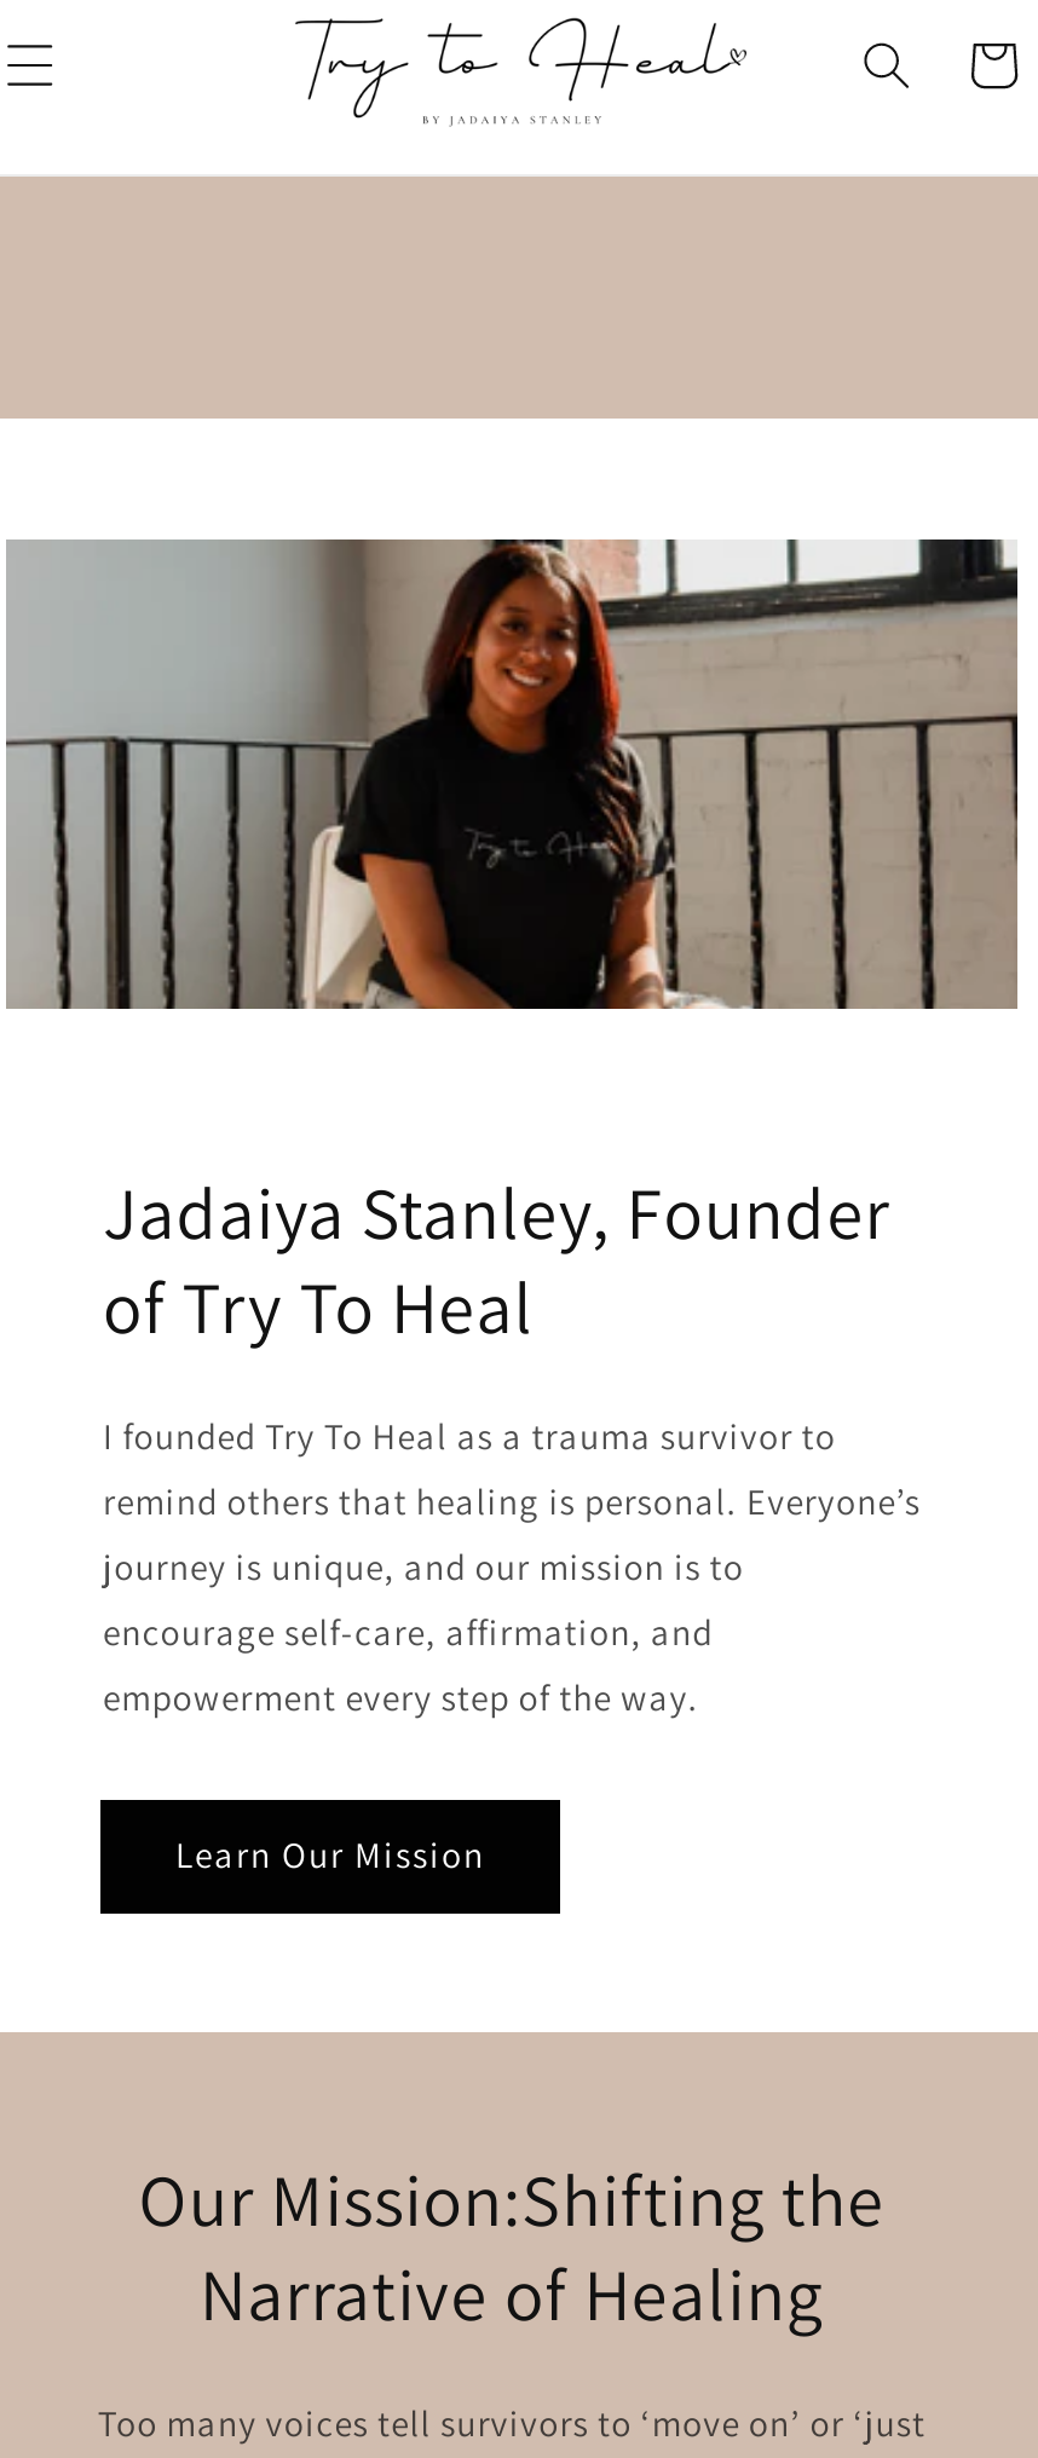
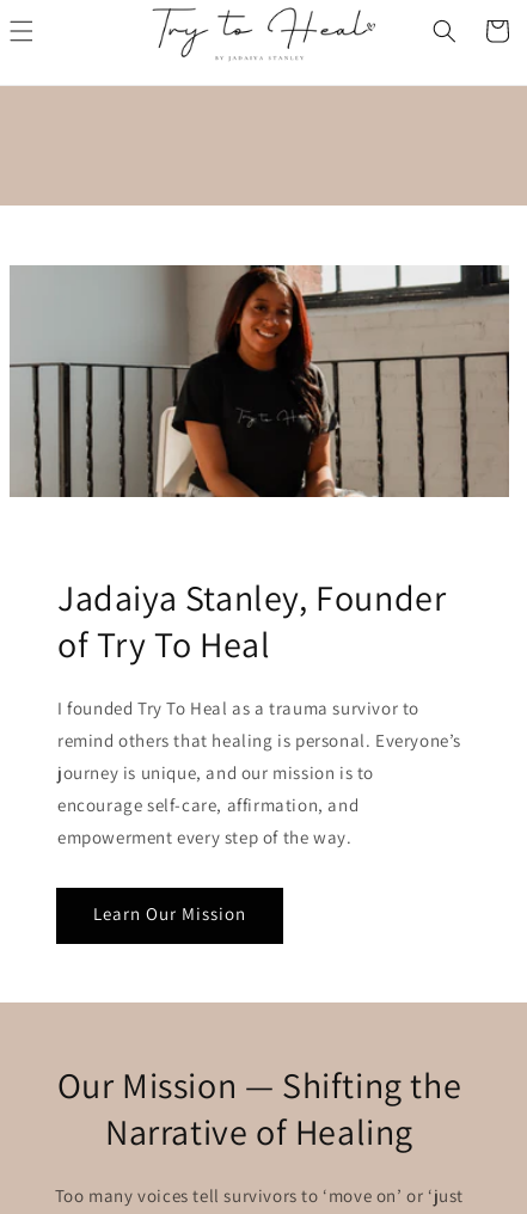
[139,2151,885,2248] Our Mission:Shifting the -> [57,1061,462,1109] Our Mission — Shifting the

